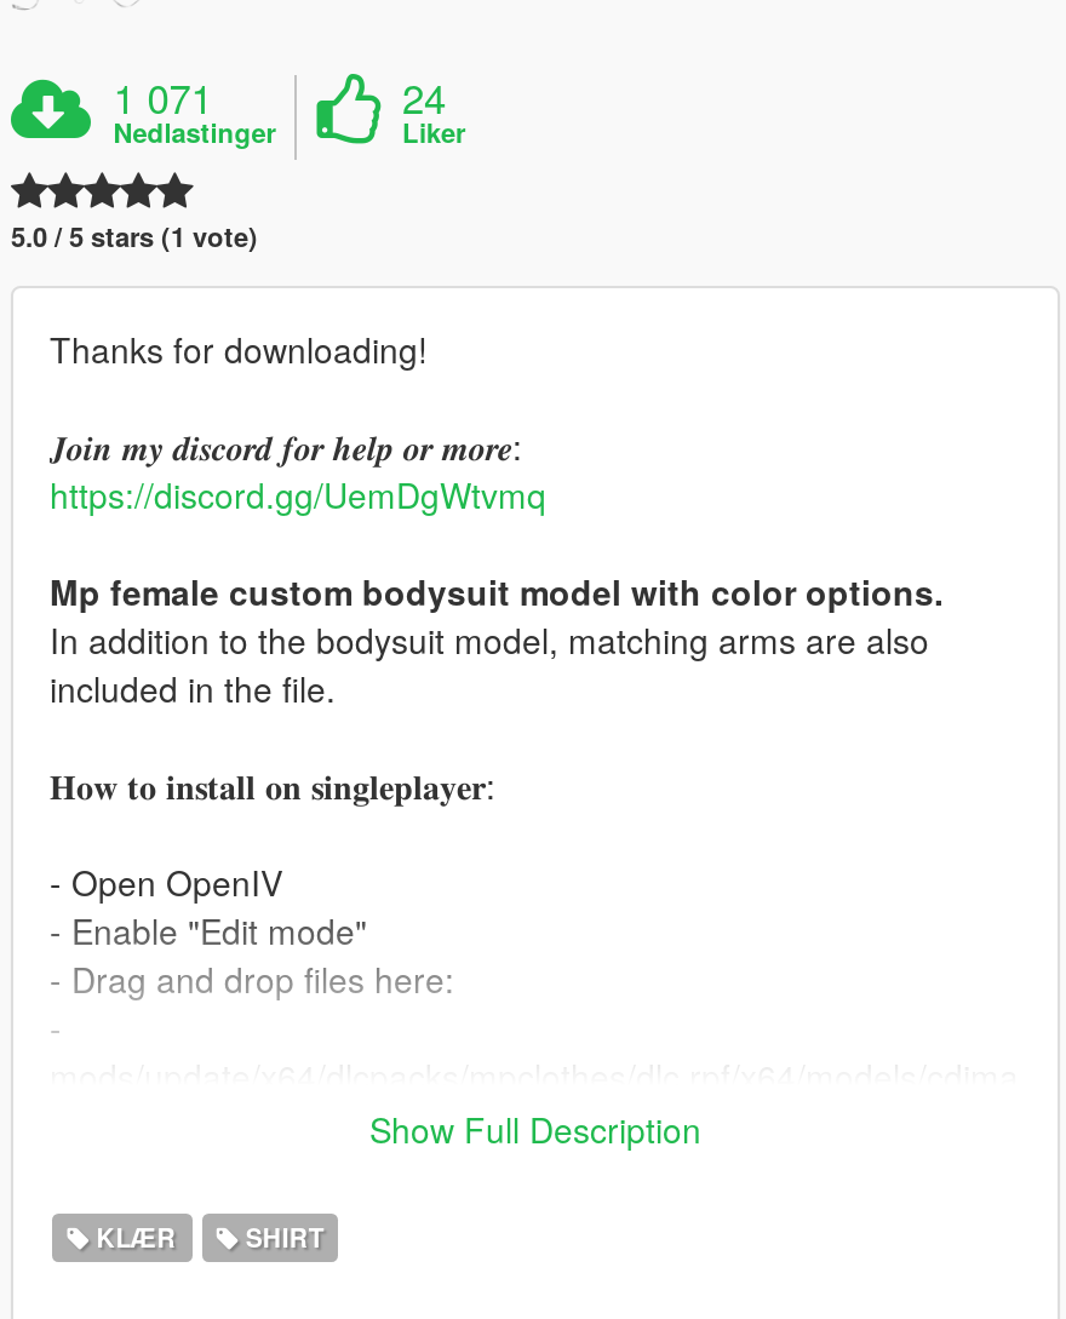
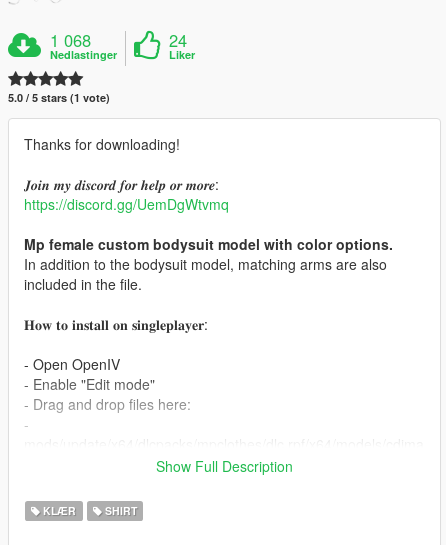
[113,68,212,126] 1 071 -> [50,28,91,52] 1 068

